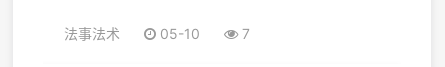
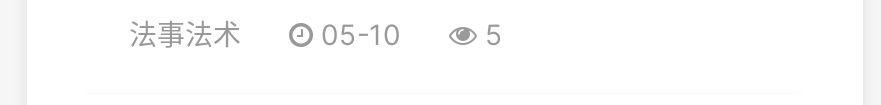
[238,25,250,42] 7 -> [477,18,503,52] 5

